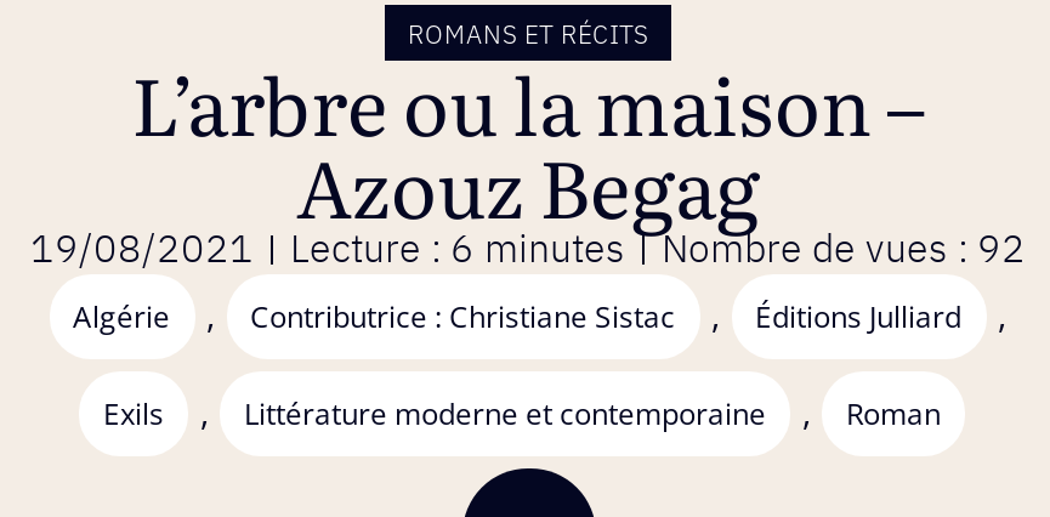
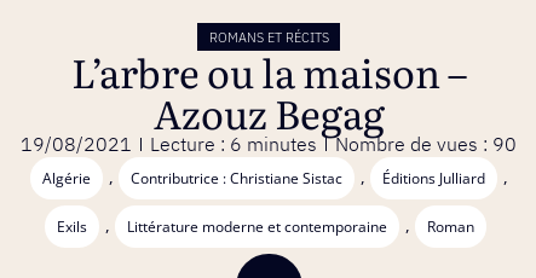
[662,220,1026,279] Nombre de vues : 92 -> [335,130,517,159] Nombre de vues : 90

